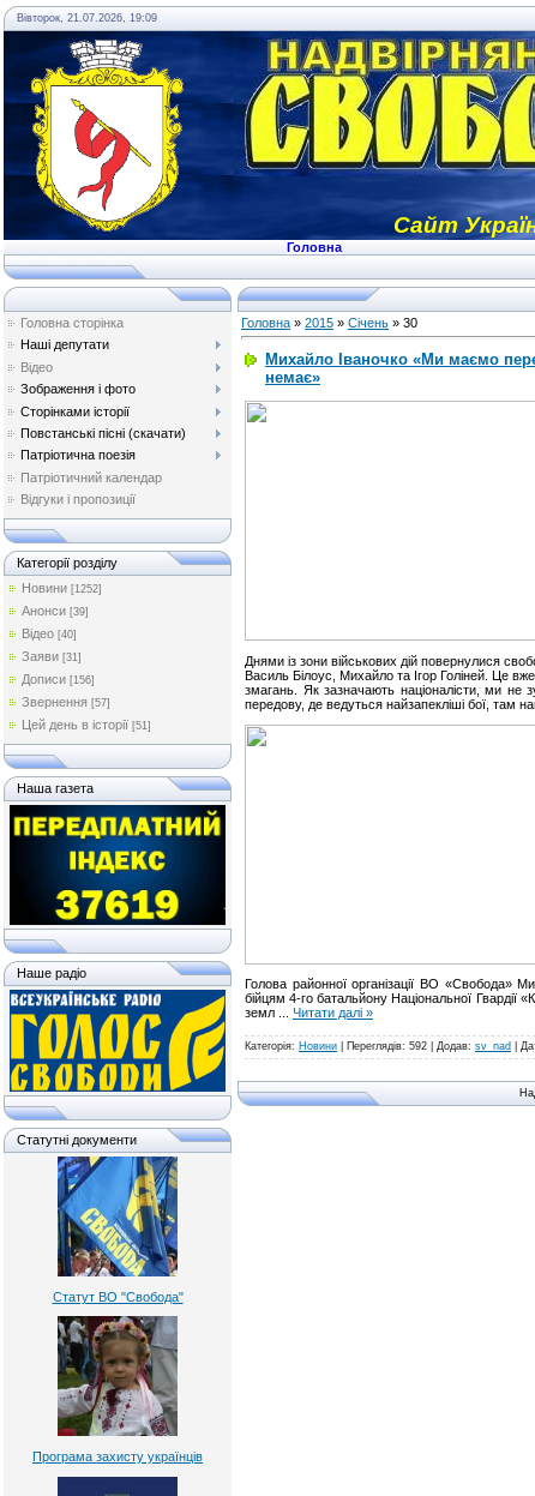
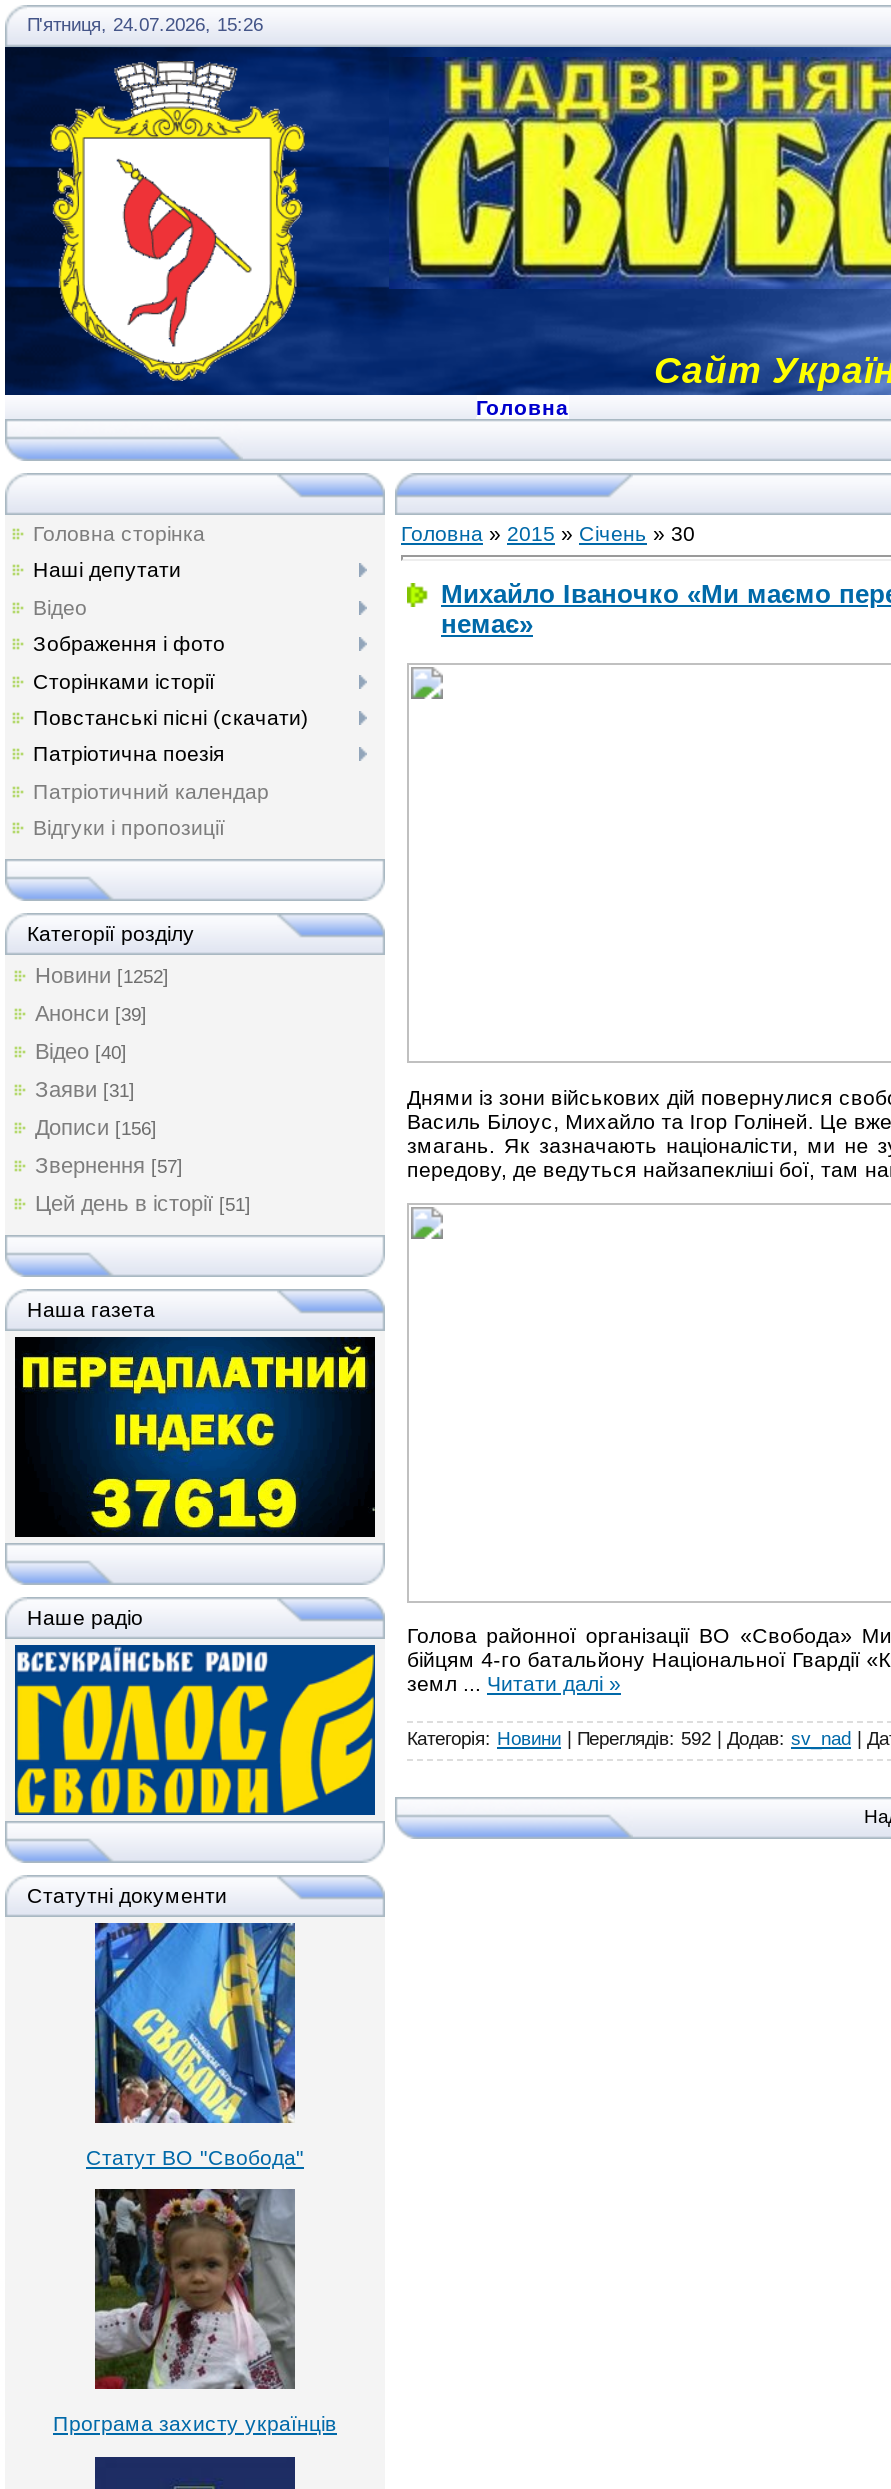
[17,12,157,24] Вівторок, 21.07.2026, 19:09 -> [27,15,263,35] П'ятниця, 24.07.2026, 15:26

